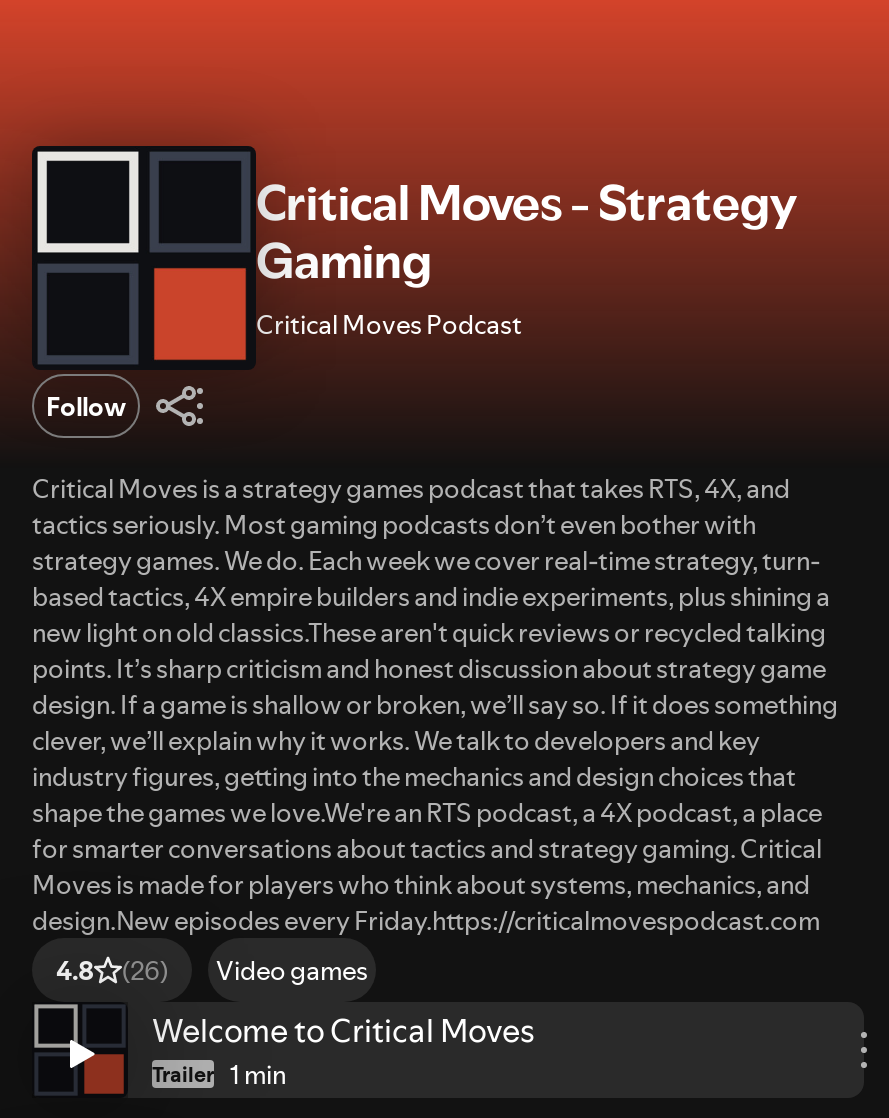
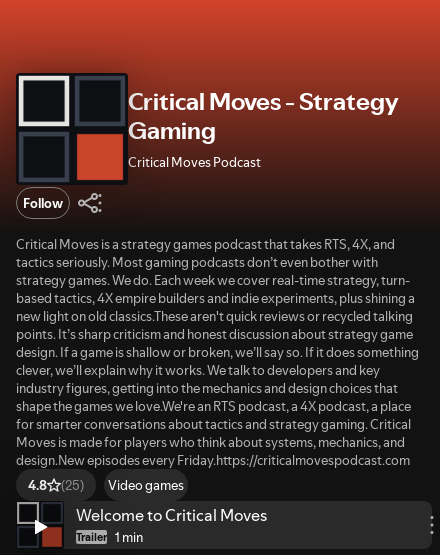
[56,951,368,988] 4.8 (26) Video games -> [28,475,184,494] 4.8 (25) Video games

